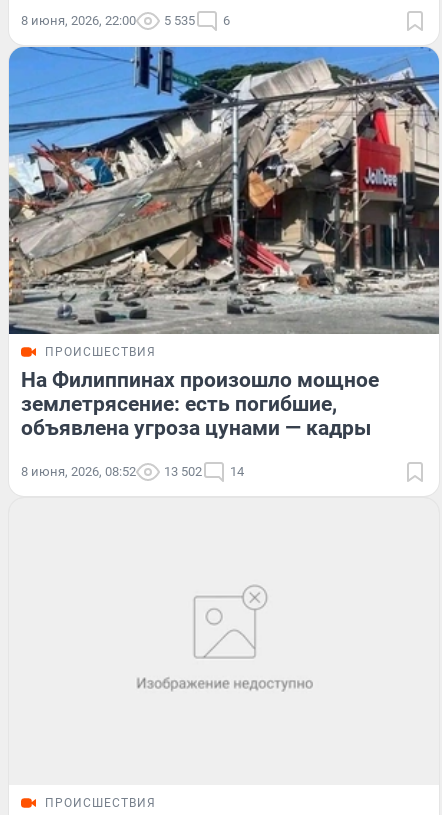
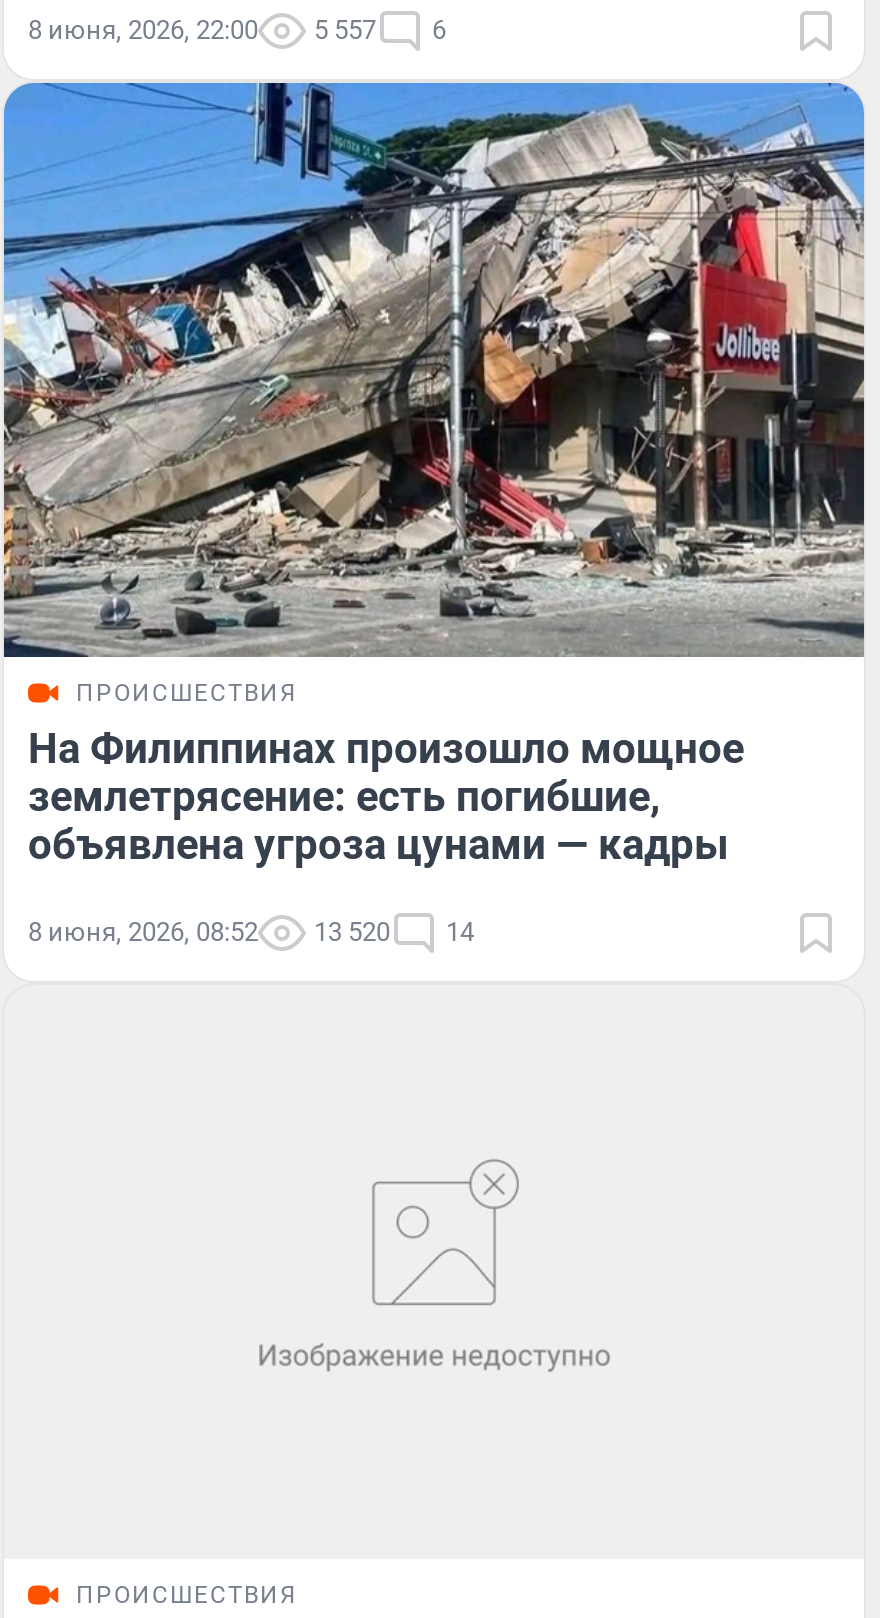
[21,13,230,28] 8 июня, 2026, 22:00 5 535 6 -> [28,16,446,46] 8 июня, 2026, 22:00 5 557 6
[21,464,244,479] 8 июня, 2026, 08:52 13 502 14 -> [28,917,474,947] 8 июня, 2026, 08:52 13 520 14

